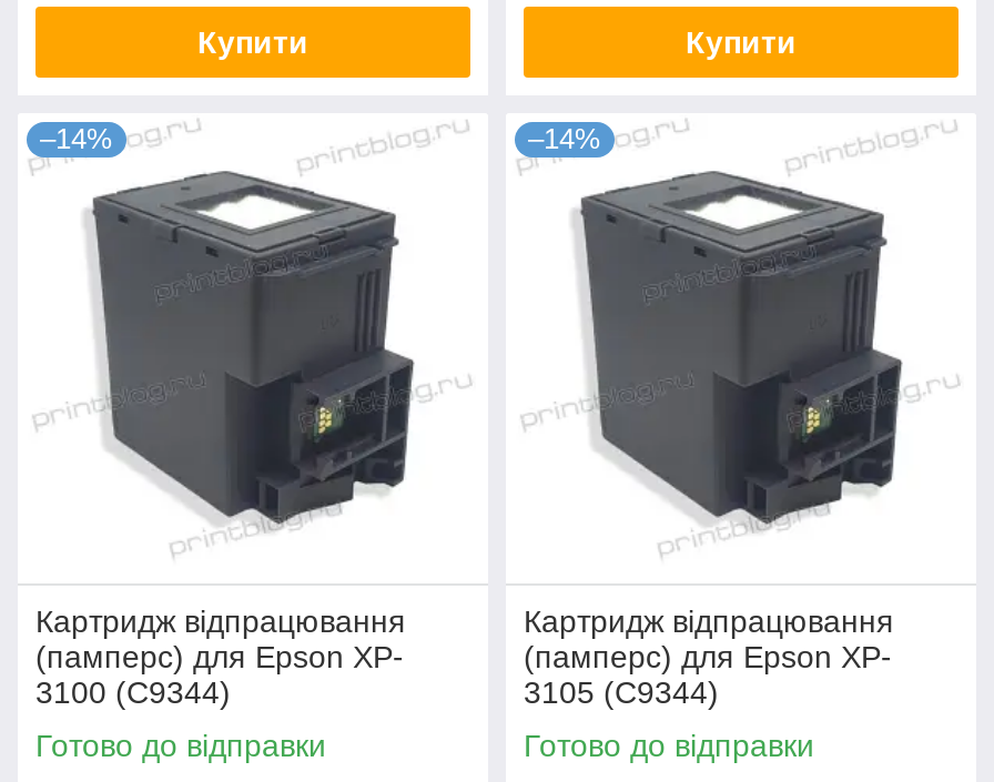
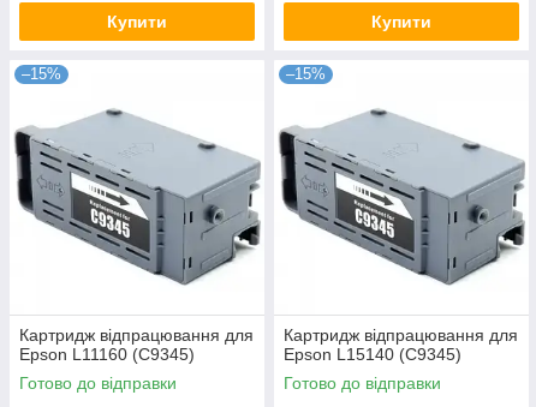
[40,122,113,155] –14% -> [22,65,61,83] –15%
[528,122,601,155] –14% -> [286,65,326,83] –15%
[29,169,477,709] [image] | Картридж відпрацювання | (памперс) для Epson XP- | 3100 (C9344) -> [13,92,261,364] [image] | Картридж відпрацювання для | Epson L11160 (C9345)
[517,169,965,709] [image] | Картридж відпрацювання | (памперс) для Epson XP- | 3105 (C9344) -> [278,92,525,364] [image] | Картридж відпрацювання для | Epson L15140 (C9345)

